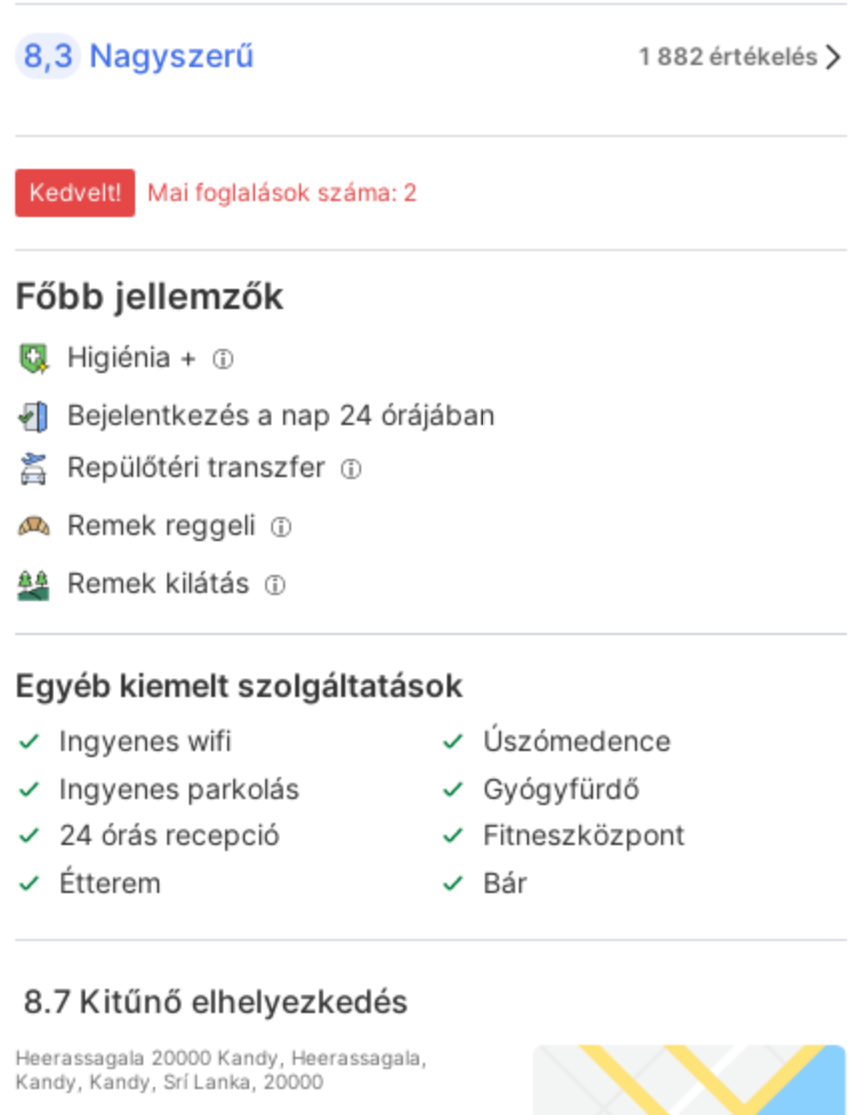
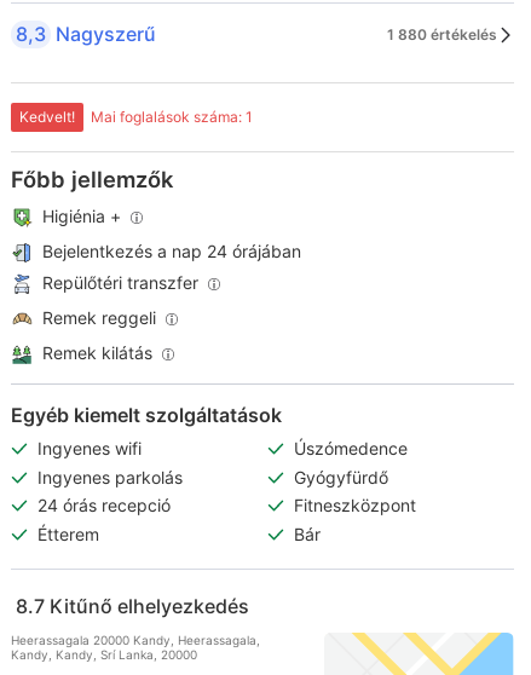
[639,40,819,70] 1 882 értékelés -> [387,25,497,43] 1 880 értékelés
[147,177,417,207] Mai foglalások száma: 2 -> [91,108,253,126] Mai foglalások száma: 1

